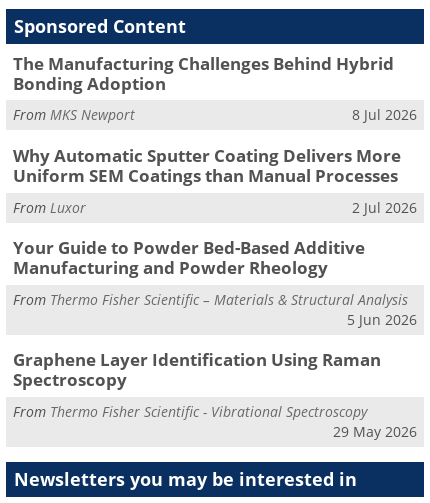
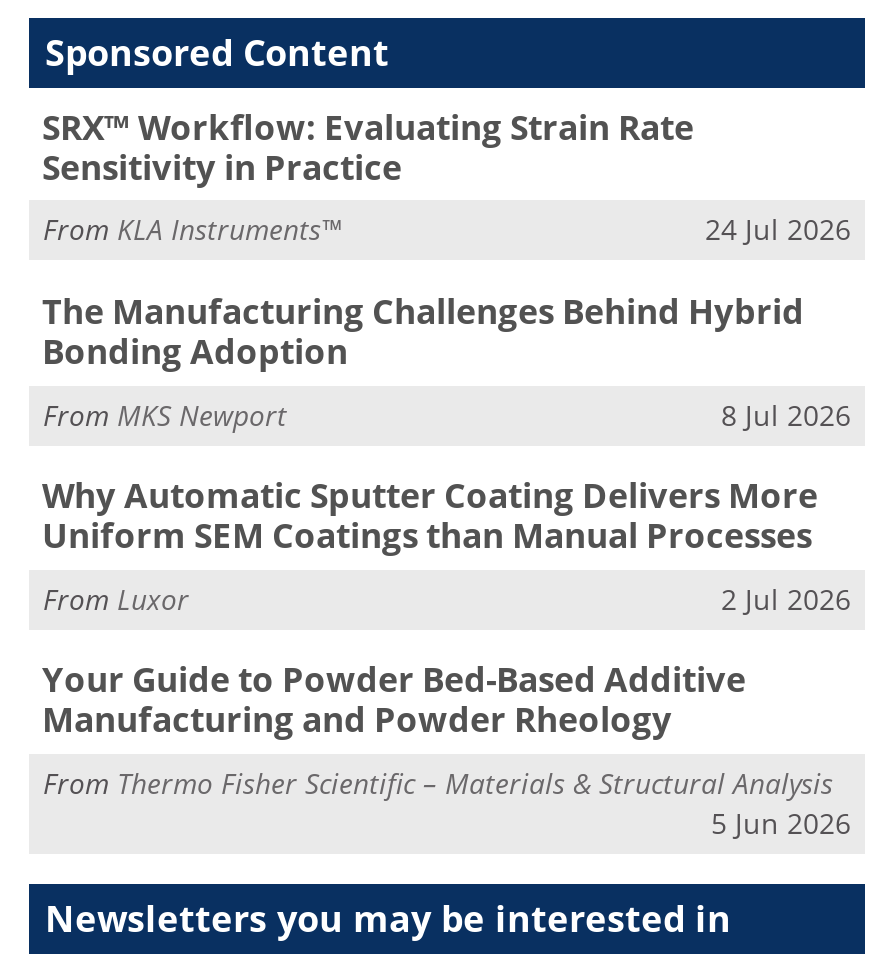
none -> [42,104,851,249] SRX™ Workflow: Evaluating Strain Rate | Sensitivity in Practice | From KLA Instruments™ | 24 Jul 2026
moved [12,52,417,329] -> [42,288,851,841]: The Manufacturing Challenges Behind Hybrid | Bonding Adoption | From MKS Newport | ... | From Thermo Fisher Scientific – Materials & Structural Analysis | 5 Jun 2026
[12,348,417,441] Graphene Layer Identification Using Raman | Spectroscopy | From Thermo Fisher Scientific - Vibrational Spectroscopy | 29 May 2026 -> none

